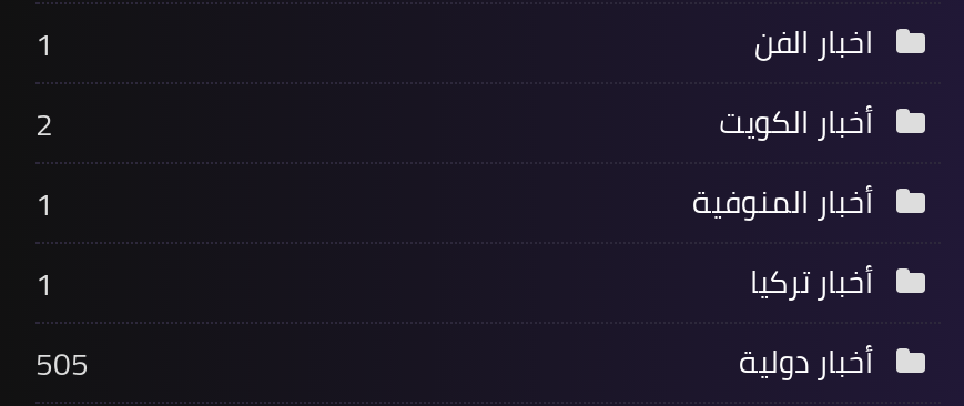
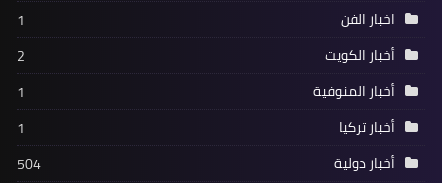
[35,335,89,393] 505 -> [17,151,41,177] 504

